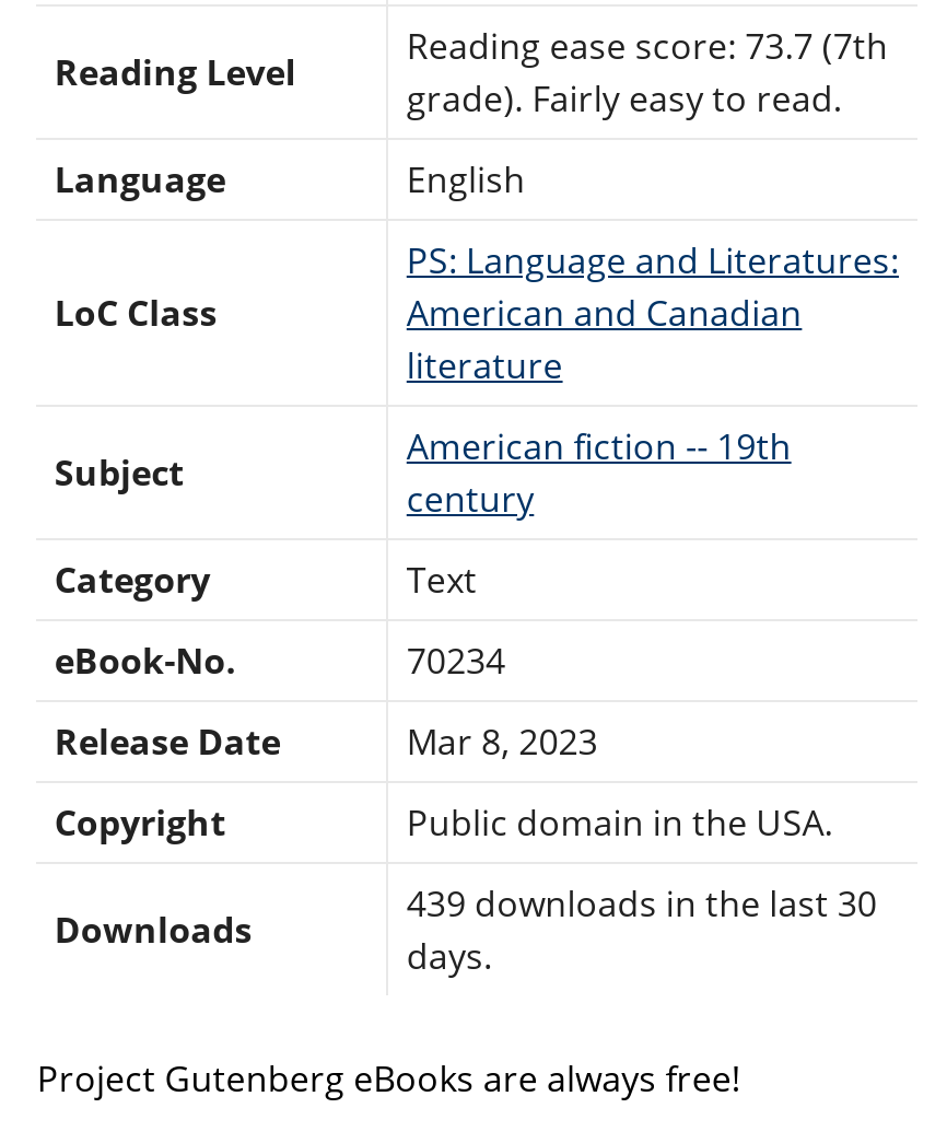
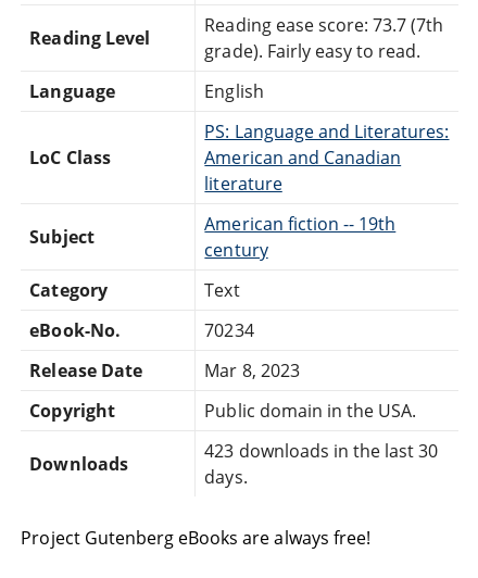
[407,879,877,927] 439 downloads in the last 30 -> [205,438,438,462] 423 downloads in the last 30

